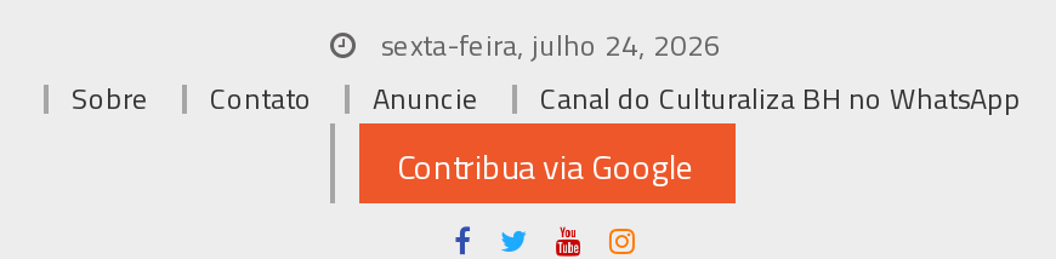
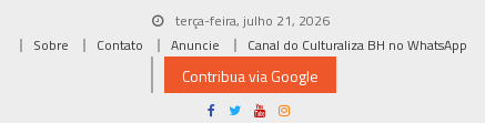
[374,22,721,68] sexta-feira, julho 24, 2026 -> [171,10,329,31] terça-feira, julho 21, 2026

